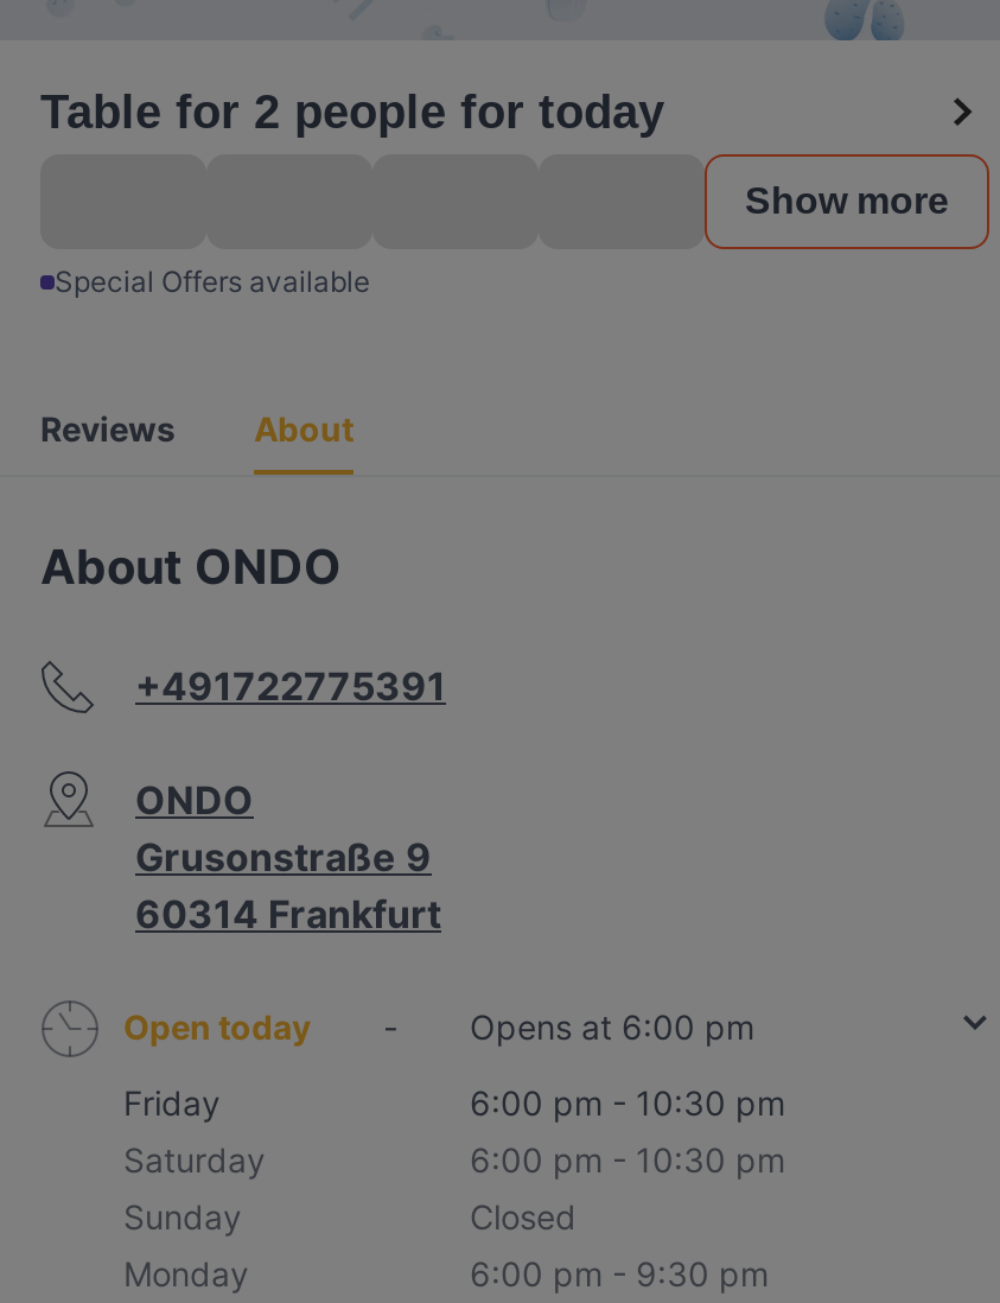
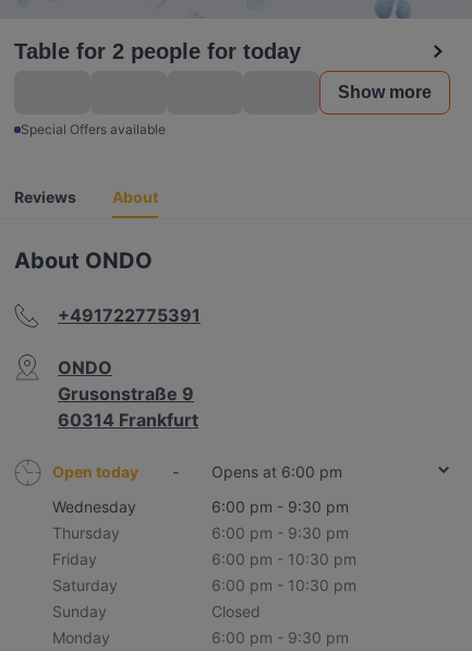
none -> [52,497,349,542] Wednesday | 6:00 pm - 9:30 pm | Thursday | 6:00 pm - 9:30 pm

